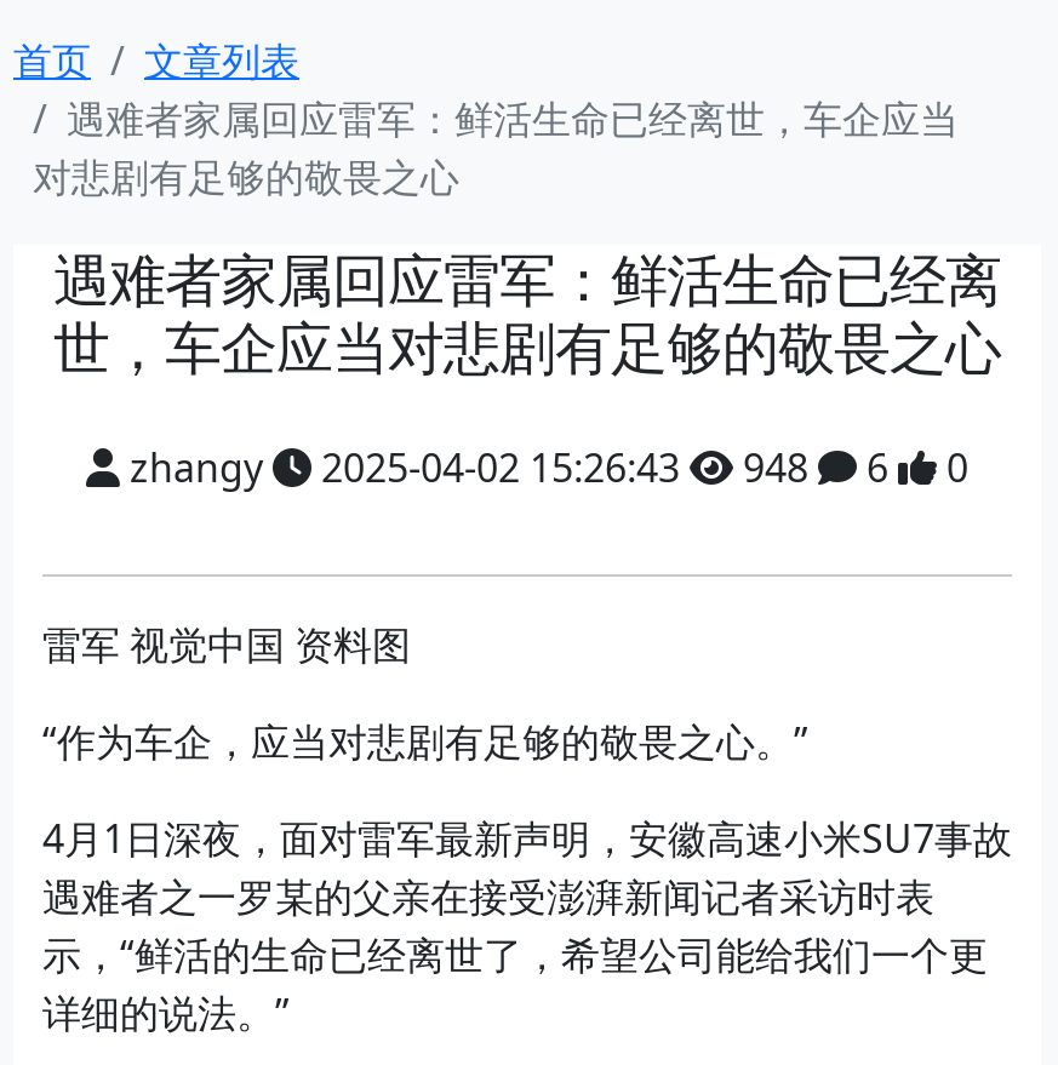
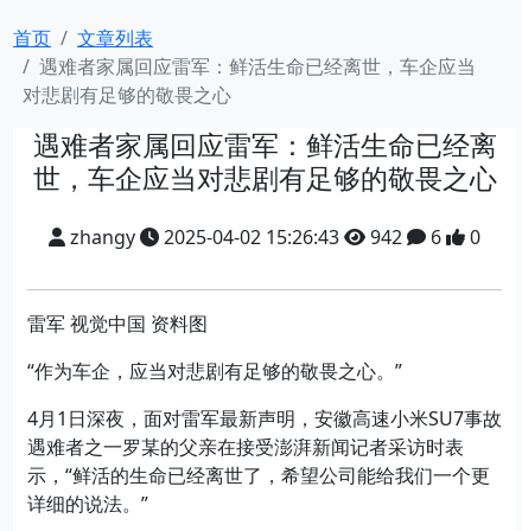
[120,441,968,494] zhangy 2025-04-02 15:26:43 948 6 0 -> [65,224,480,250] zhangy 2025-04-02 15:26:43 942 6 0

